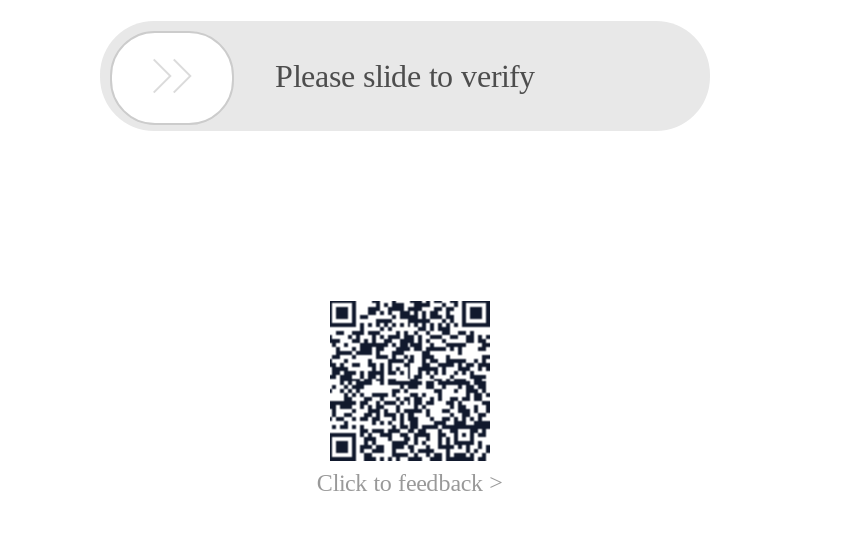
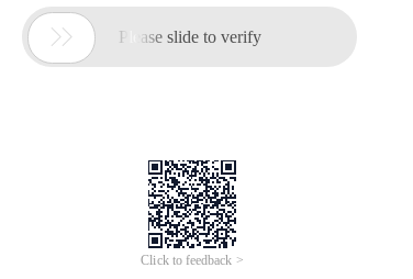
[328,299,492,463] [image] -> [147,159,237,249] [image]

